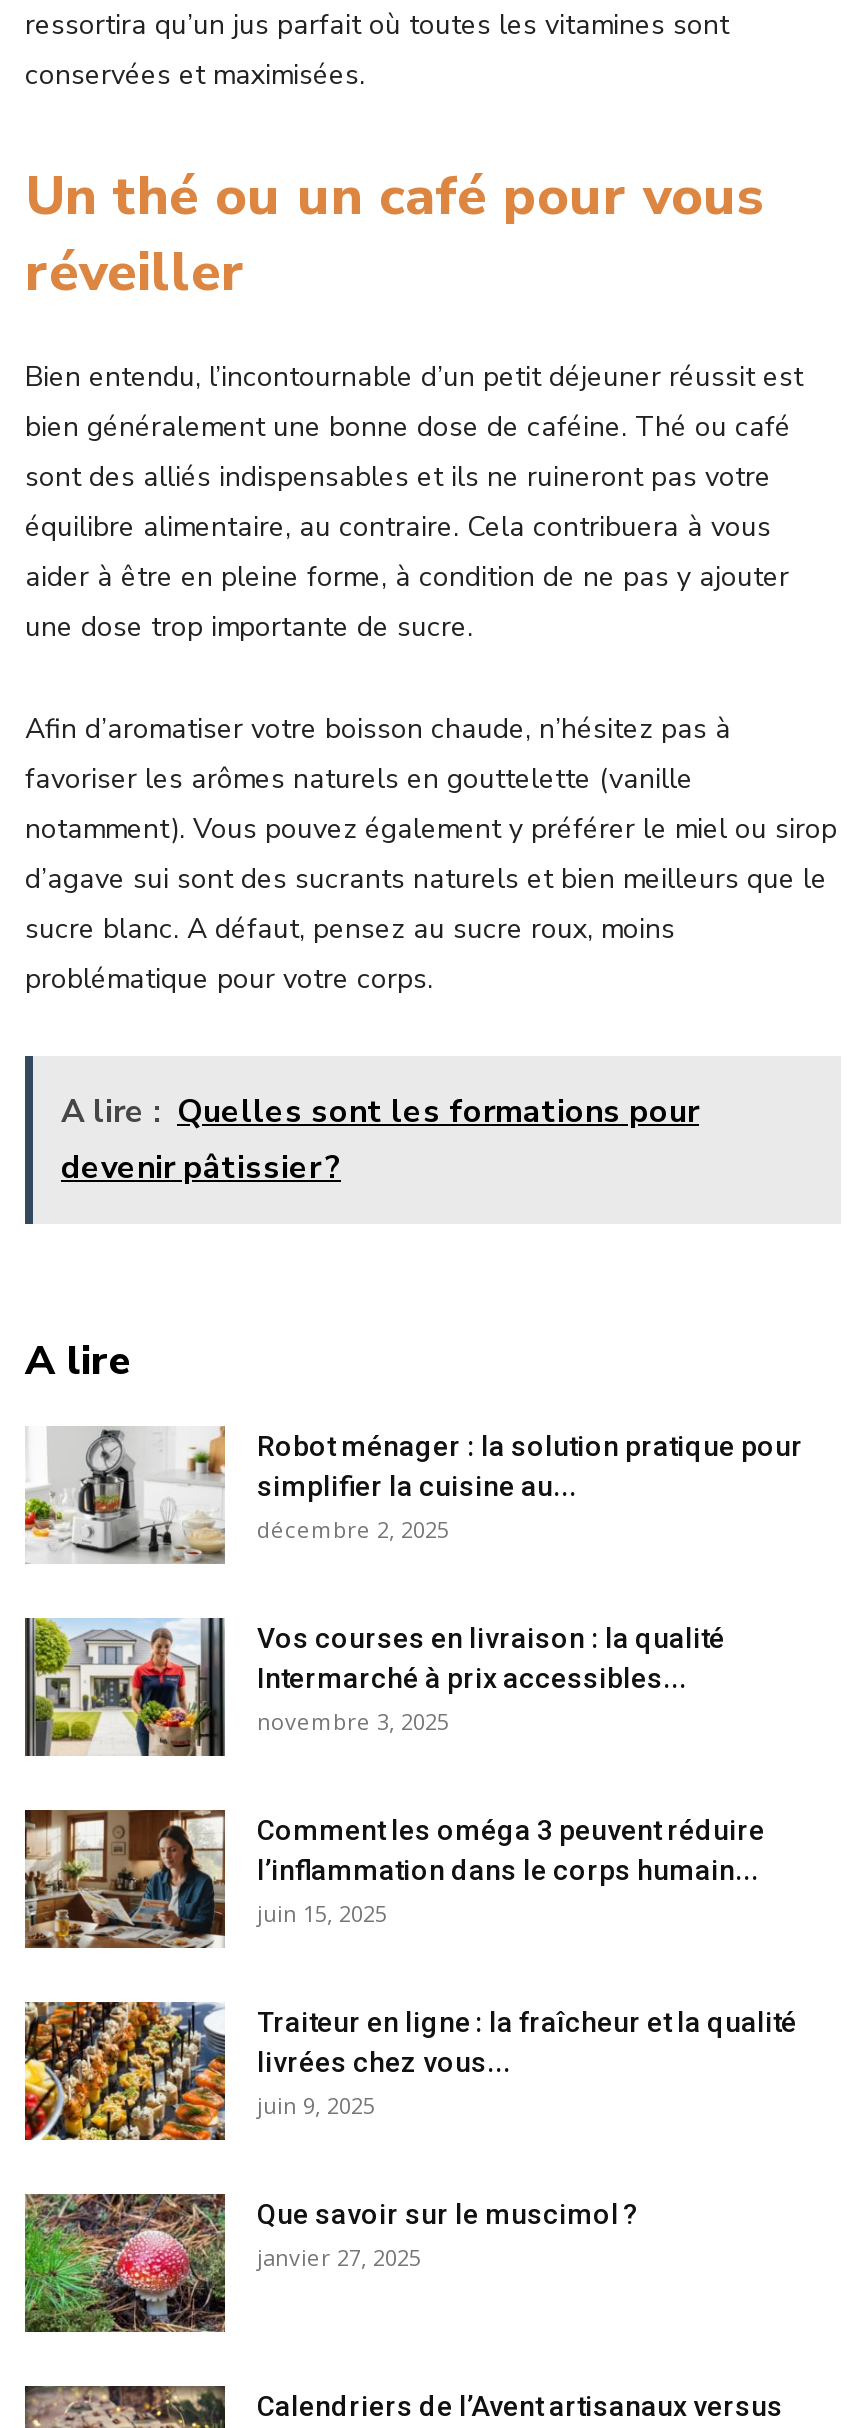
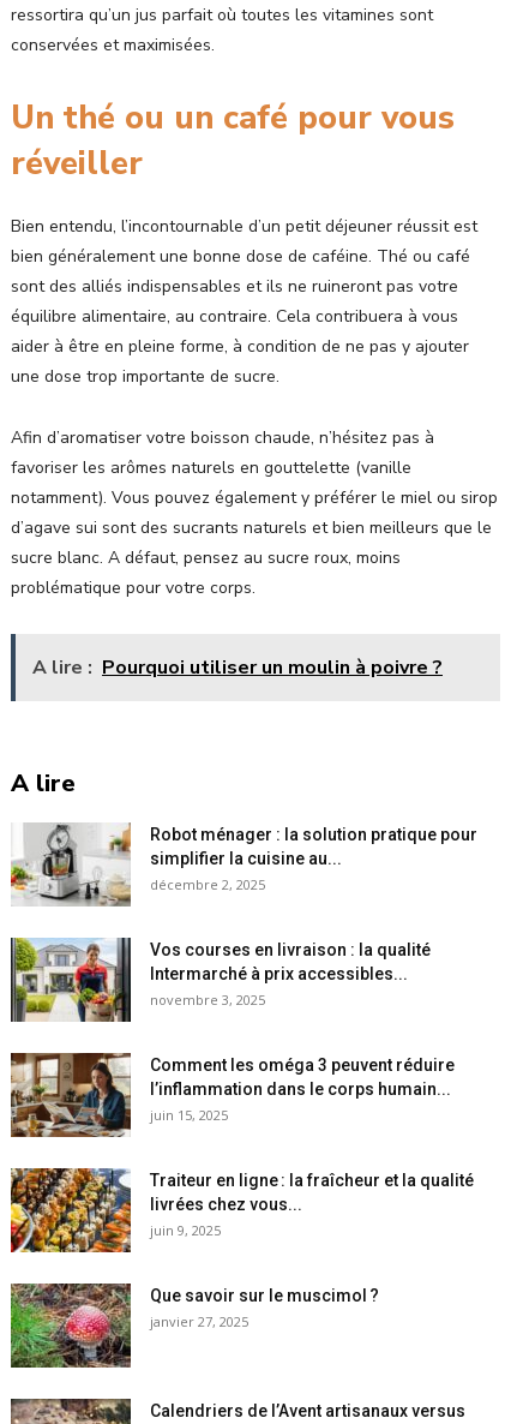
[61,1090,699,1190] A lire : Quelles sont les formations pour | devenir pâtissier ? -> [32,654,443,681] A lire : Pourquoi utiliser un moulin à poivre ?

